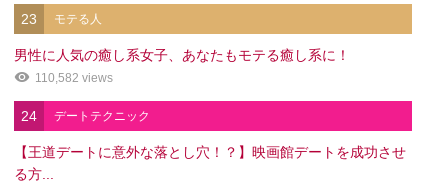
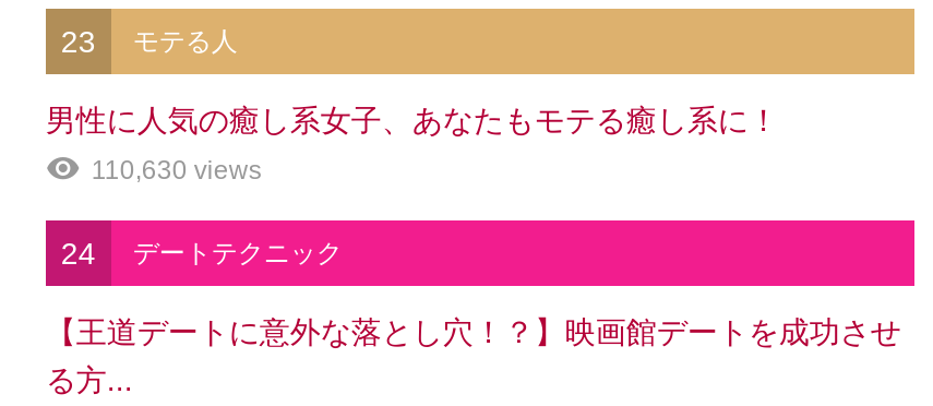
[35,71,113,85] 110,582 views -> [91,154,262,185] 110,630 views

